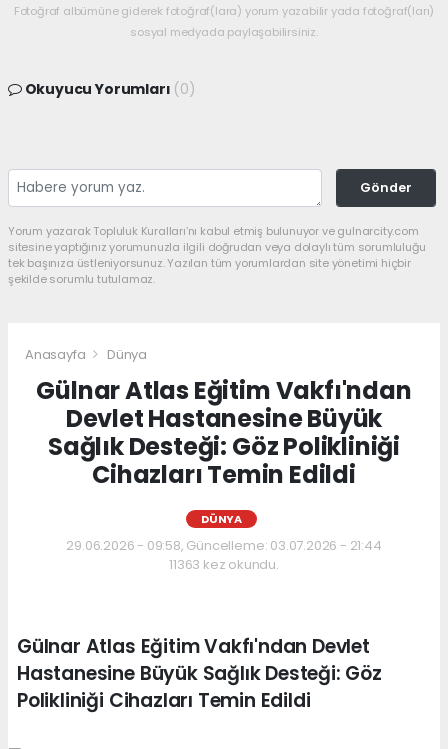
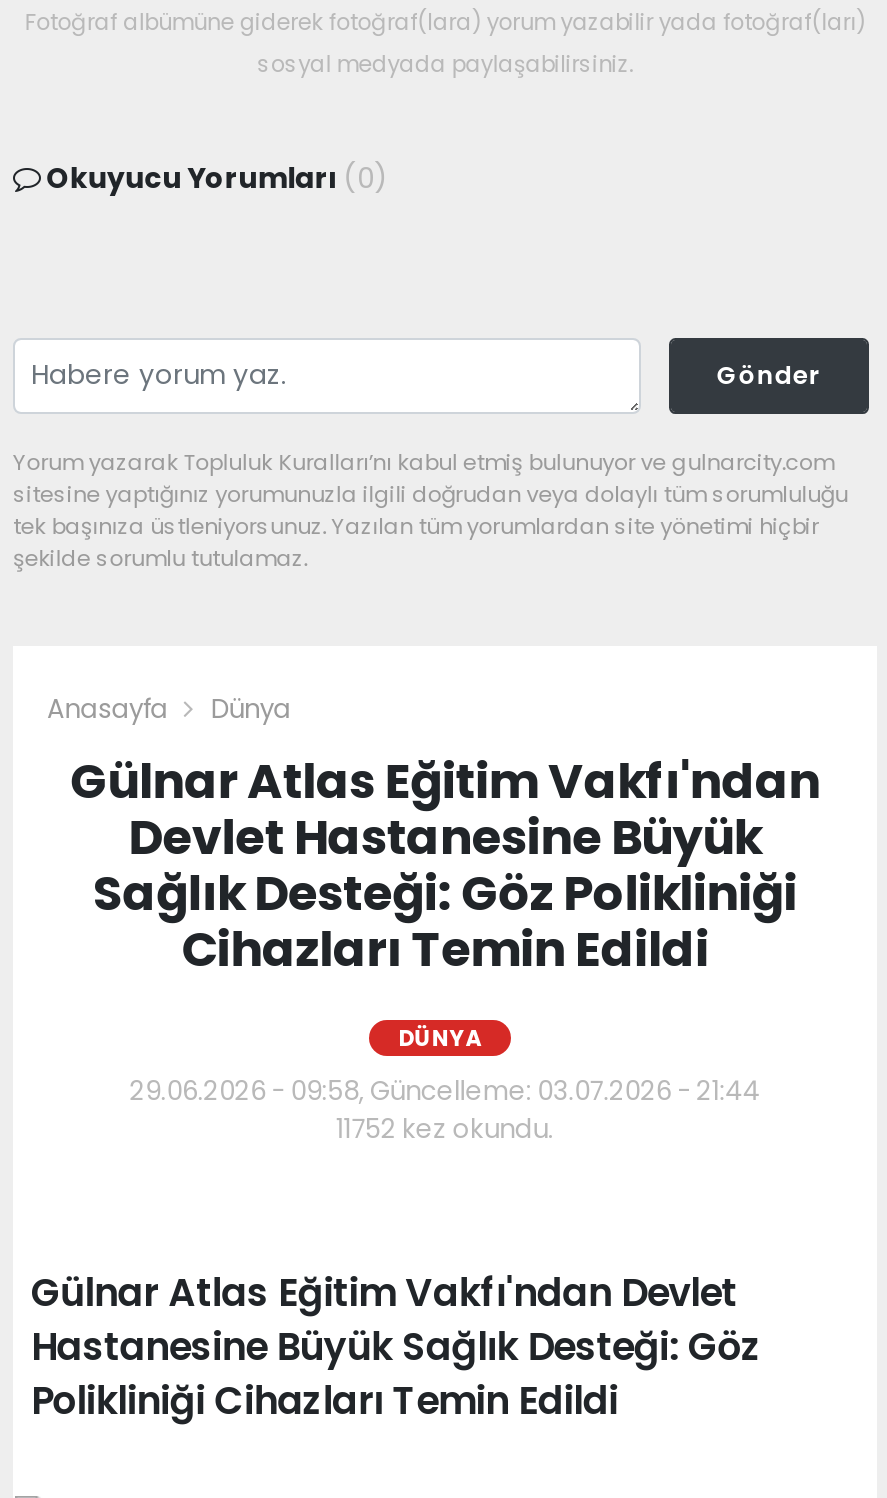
[169,555,279,574] 11363 kez okundu. -> [336,1111,554,1149] 11752 kez okundu.

